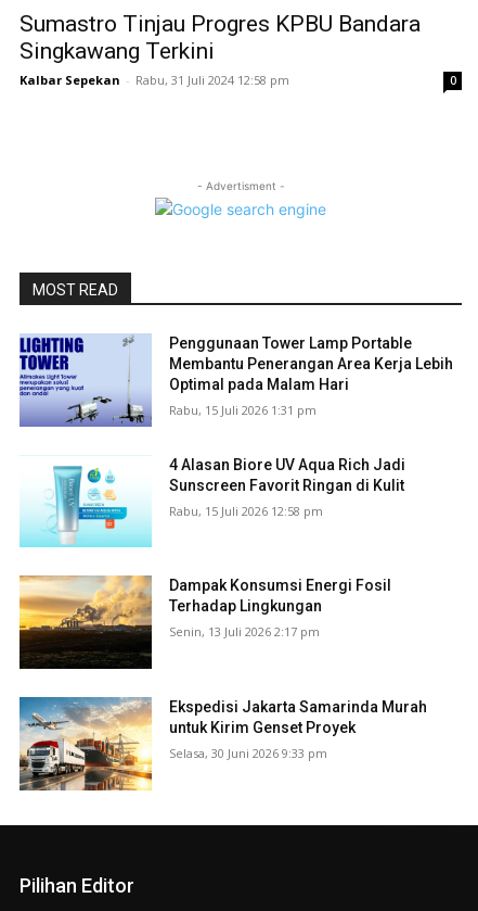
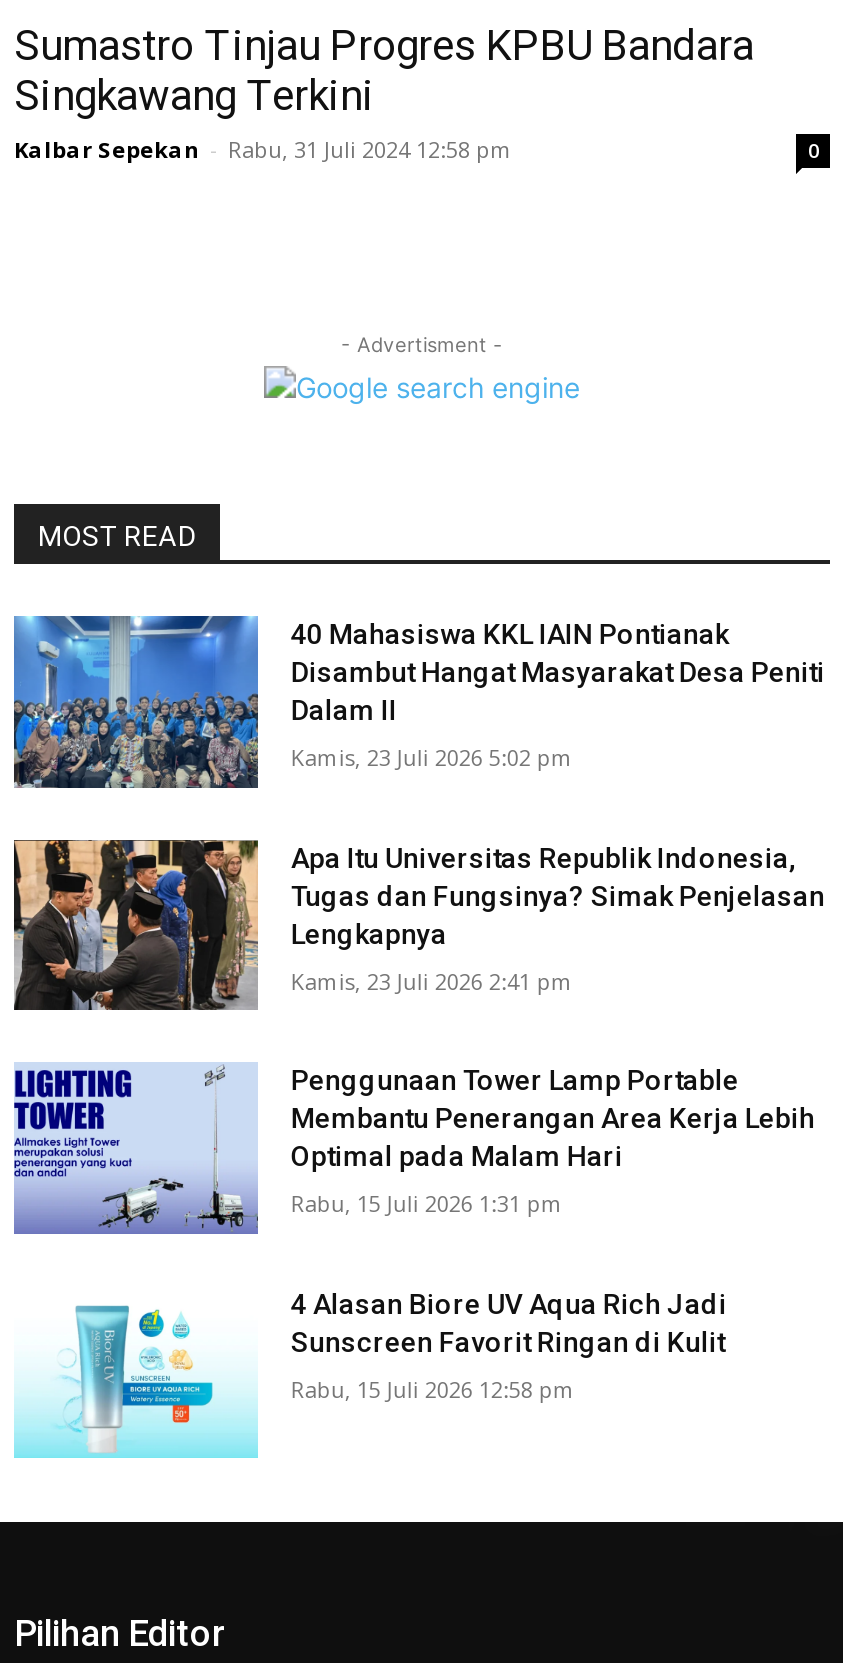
none -> [12,614,825,995] [image] | 40 Mahasiswa KKL IAIN Pontianak | Disambut Hangat Masyarakat Desa Peniti | Dalam II | Kamis, 23 Juli 2026 5:02 pm | Apa Itu Universitas Republik Indonesia, | Tugas dan Fungsinya? Simak Penjelasan | Lengkapnya | Kamis, 23 Juli 2026 2:41 pm
none -> [12,838,260,1012] [image]
moved [41,334,454,546] -> [54,1065,815,1454]: [image] | Penggunaan Tower Lamp Portable | Membantu Penerangan Area Kerja Lebih | Optimal pada Malam Hari | Rabu, 15 Juli 2026 1:31 pm | 4 Alasan Biore UV Aqua Rich Jadi | Sunscreen Favorit Ringan di Kulit | Rabu, 15 Juli 2026 12:58 pm
[18,574,392,670] [image] | Dampak Konsumsi Energi Fosil | Terhadap Lingkungan | Senin, 13 Juli 2026 2:17 pm -> none
[18,696,427,792] [image] | Ekspedisi Jakarta Samarinda Murah | untuk Kirim Genset Proyek | Selasa, 30 Juni 2026 9:33 pm -> none

